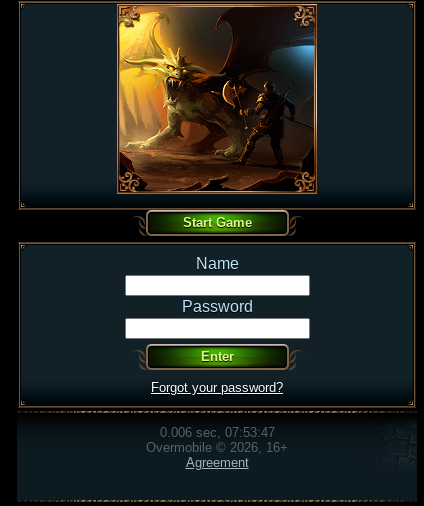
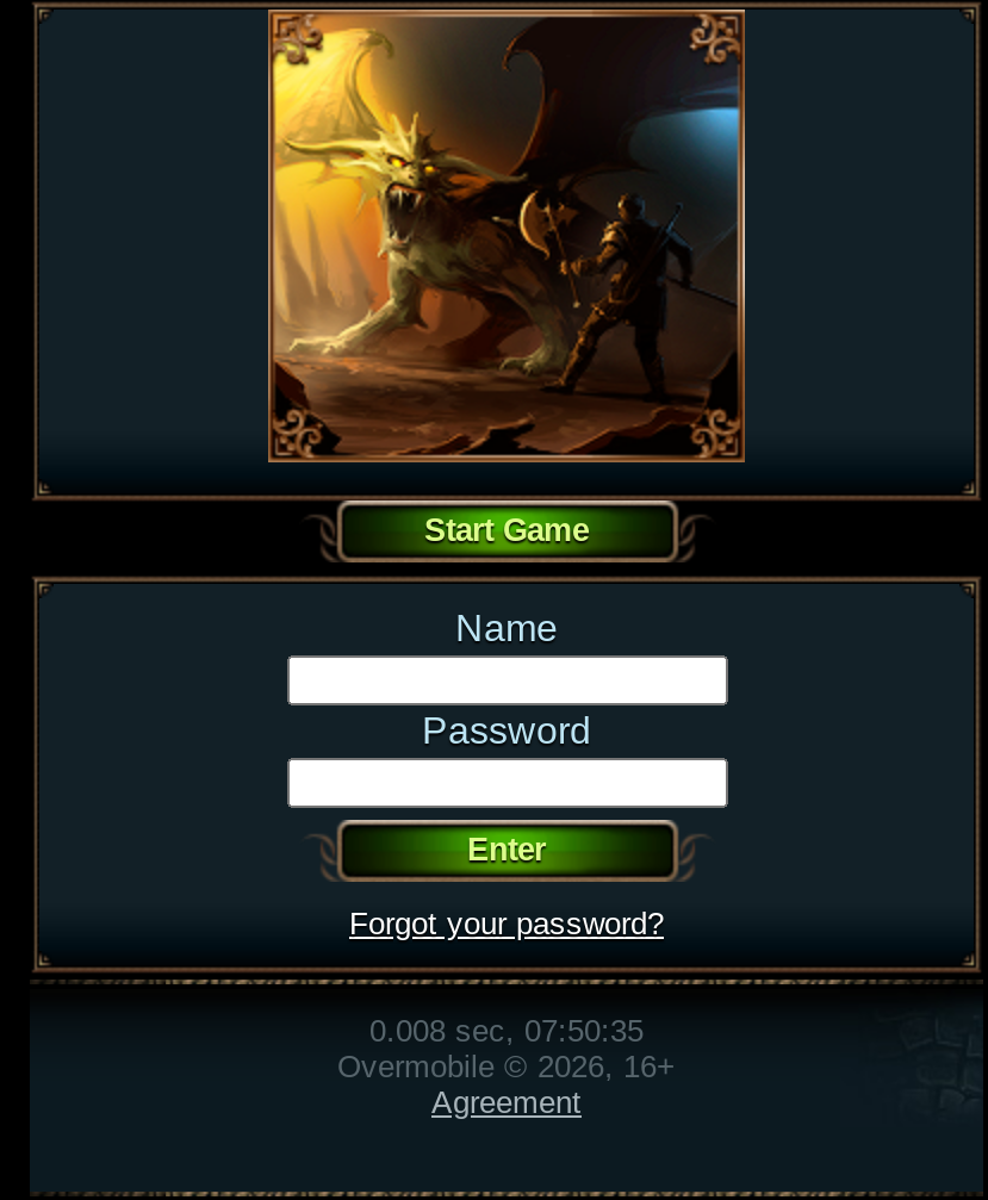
[159,424,274,439] 0.006 sec, 07:53:47 -> [369,1012,644,1047] 0.008 sec, 07:50:35

